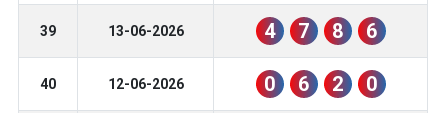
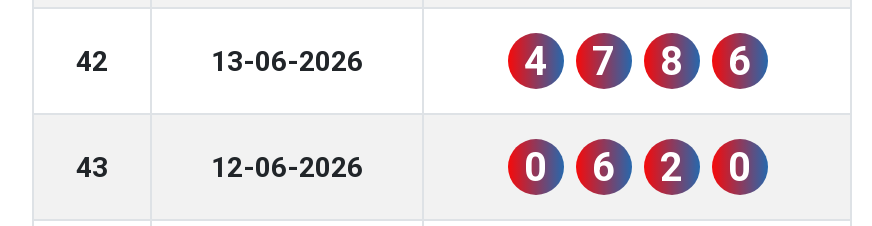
[40,23,56,39] 39 -> [76,44,108,76] 42
[40,76,56,92] 40 -> [76,150,108,182] 43

